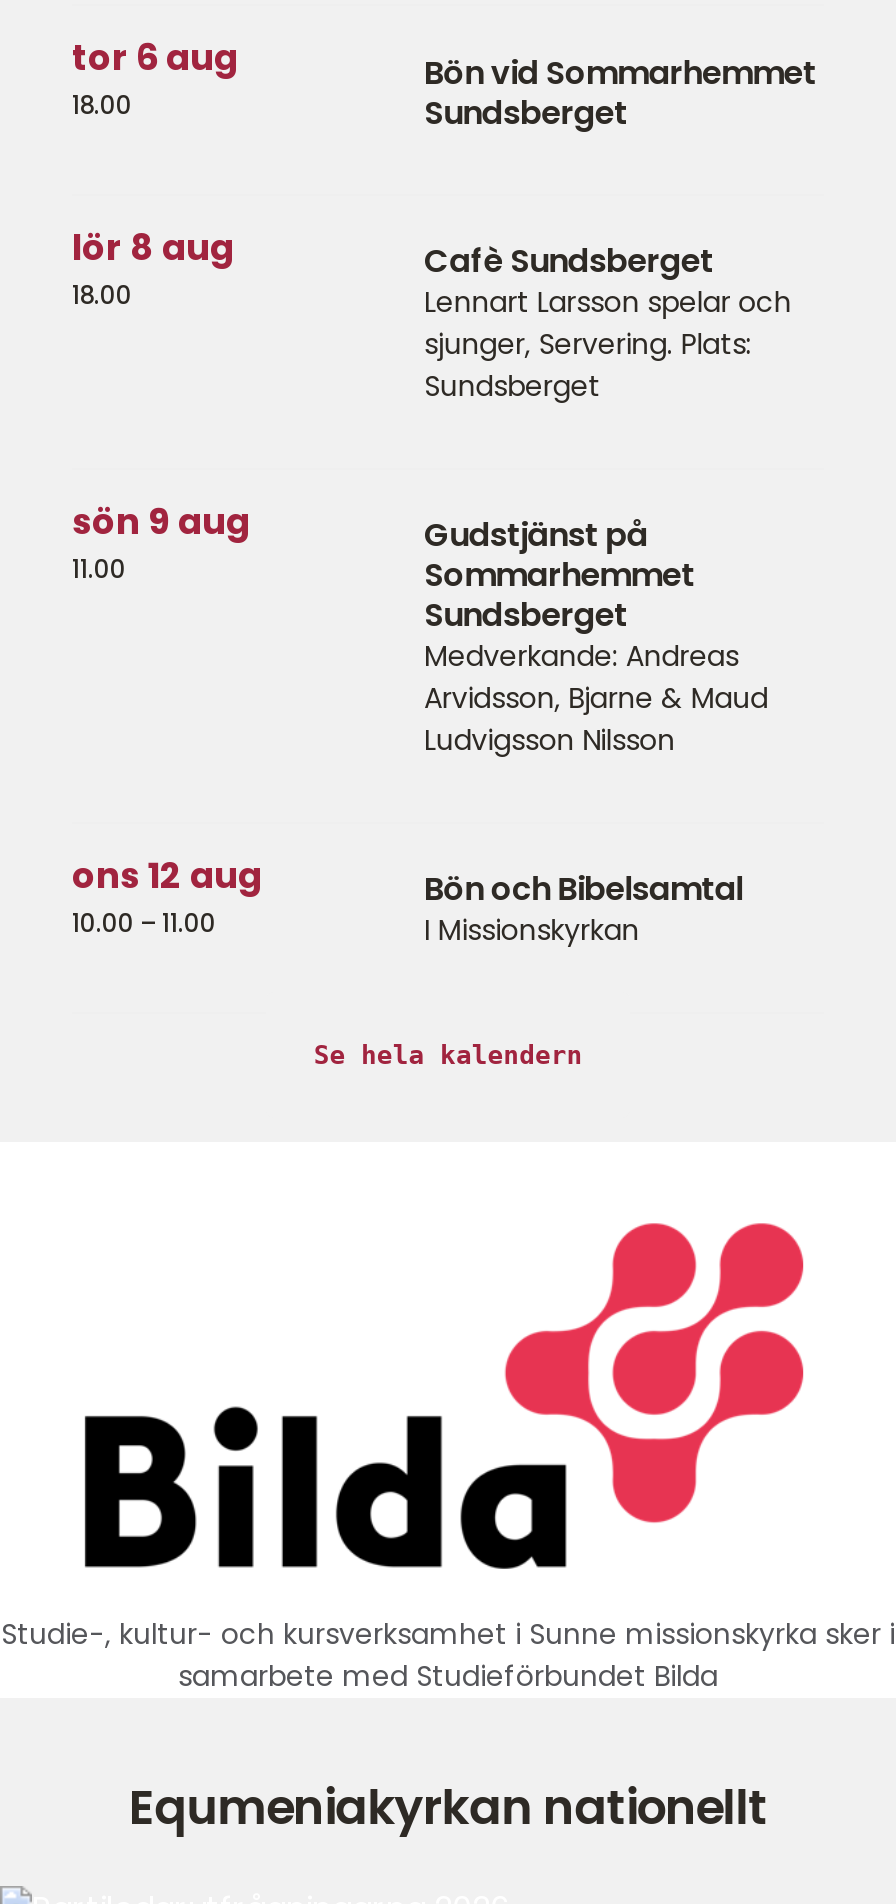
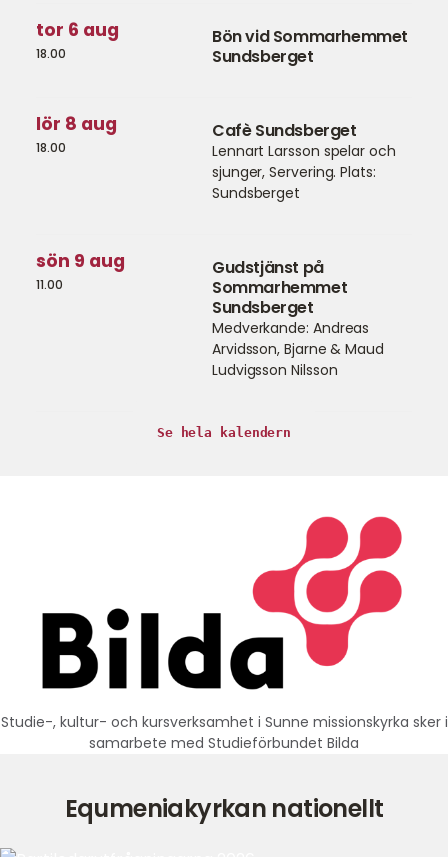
[72,852,262,940] ons 12 aug | 10.00 – 11.00 -> none
[424,867,743,951] Bön och Bibelsamtal | I Missionskyrkan -> none

